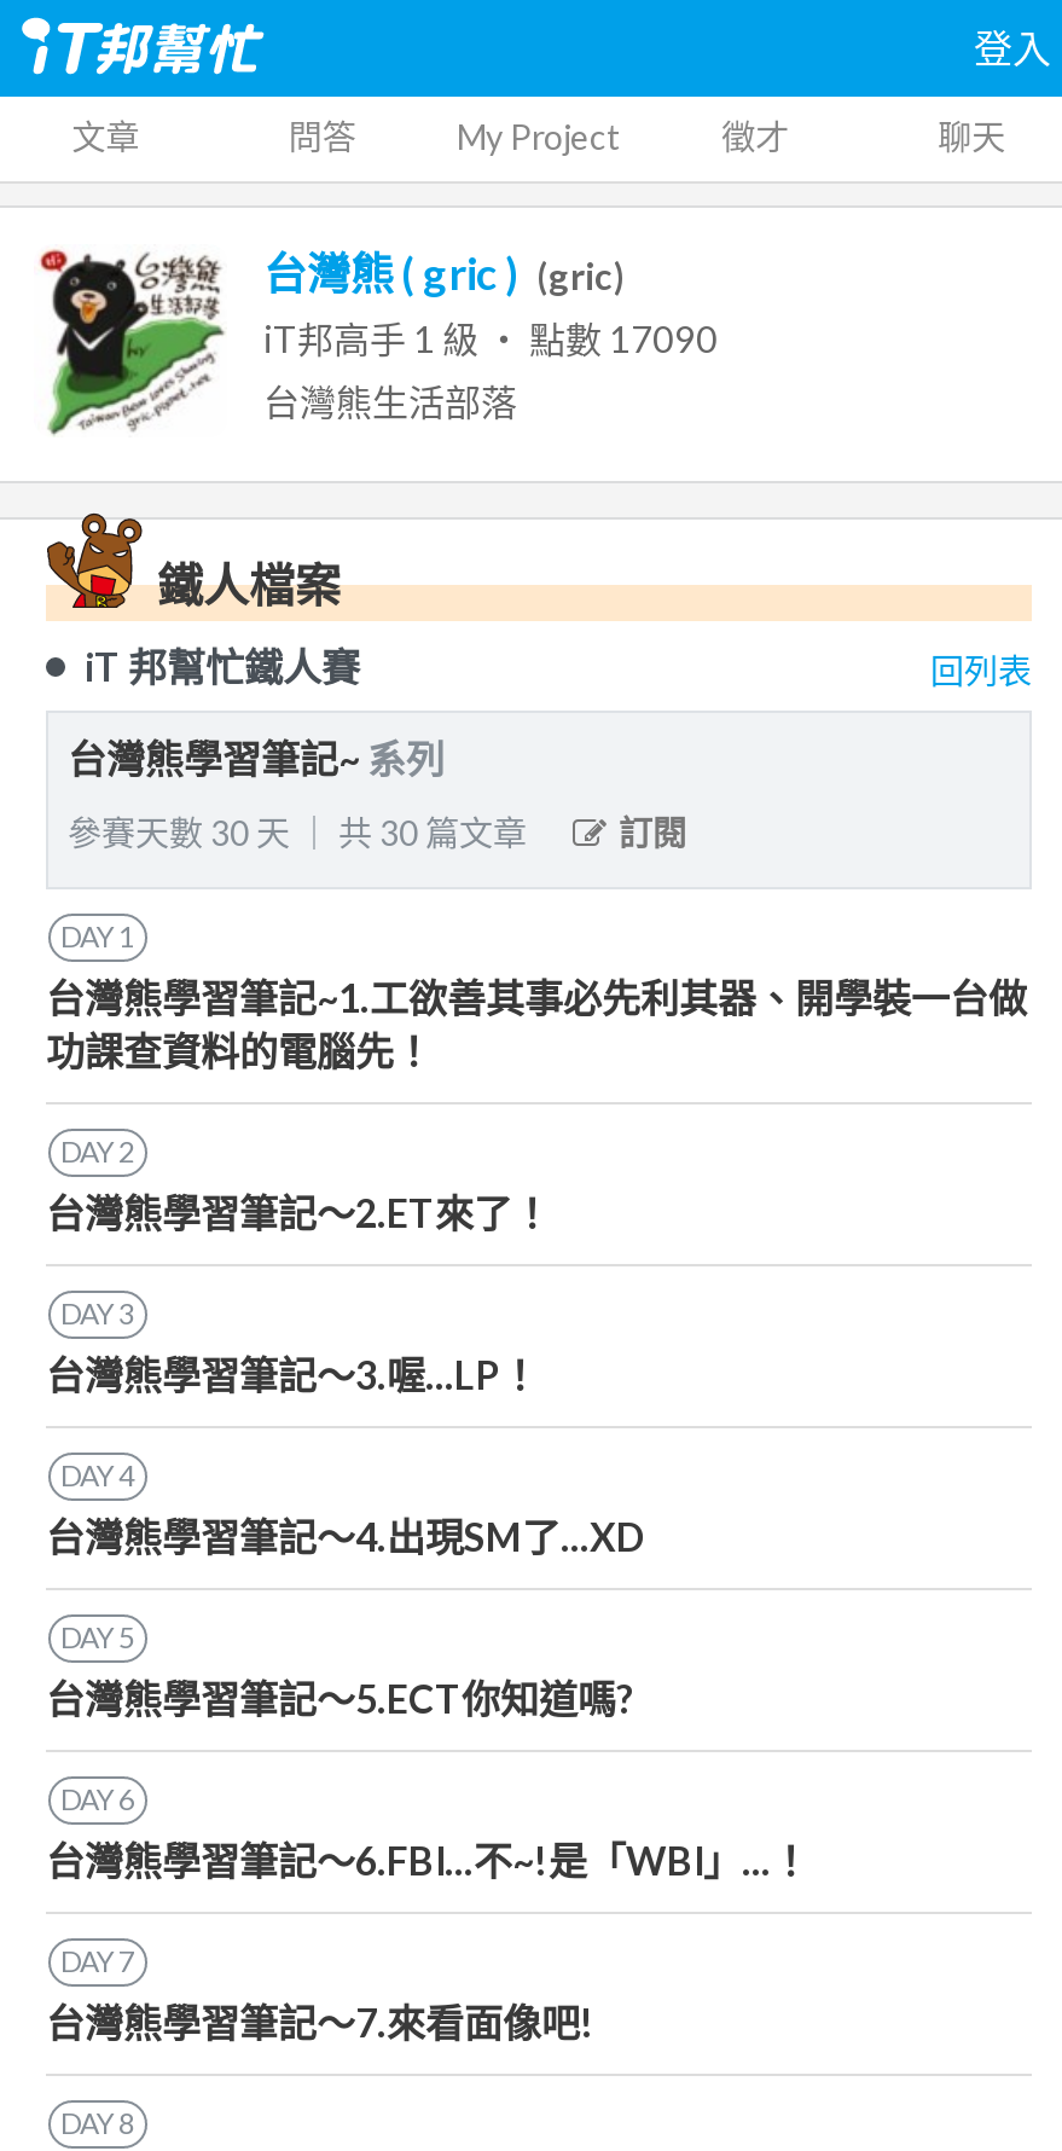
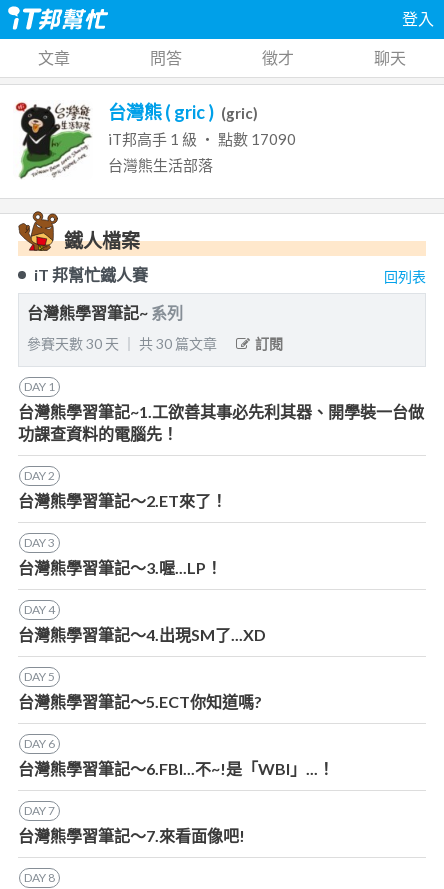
[457,116,621,157] My Project -> none

